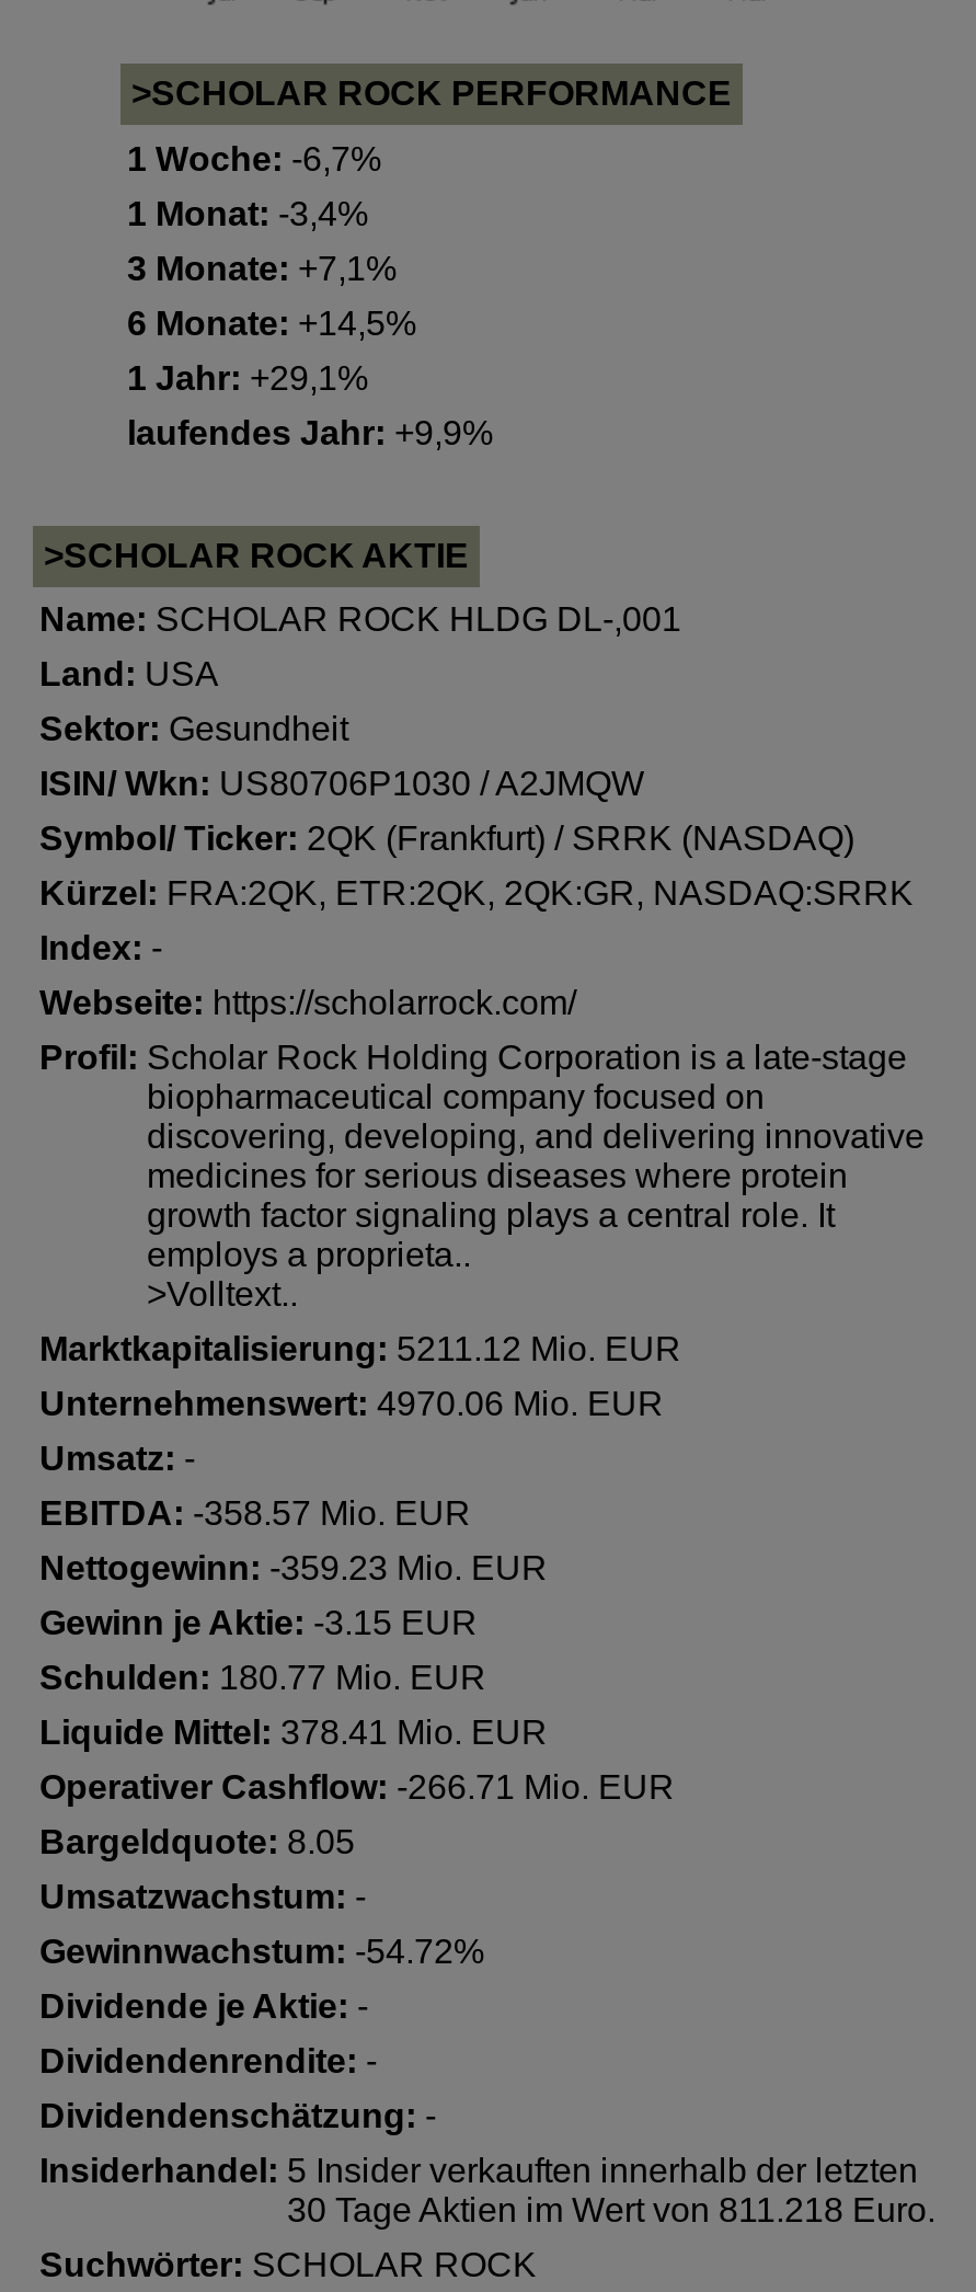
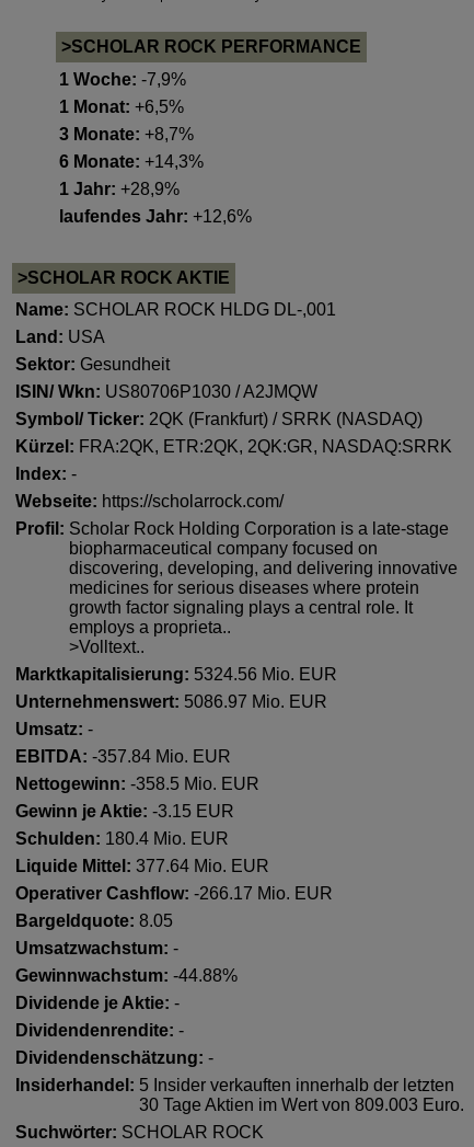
[127,140,381,177] 1 Woche: -6,7% -> [59,70,186,88] 1 Woche: -7,9%
[127,194,368,232] 1 Monat: -3,4% -> [59,97,184,116] 1 Monat: +6,5%
[127,249,397,286] 3 Monate: +7,1% -> [59,125,194,143] 3 Monate: +8,7%
[127,304,416,341] 6 Monate: +14,5% -> [59,152,204,171] 6 Monate: +14,3%
[127,359,368,396] 1 Jahr: +29,1% -> [59,179,180,198] 1 Jahr: +28,9%
[127,413,493,451] laufendes Jahr: +9,9% -> [59,207,252,225] laufendes Jahr: +12,6%
[39,1329,681,1367] Marktkapitalisierung: 5211.12 Mio. EUR -> [15,665,337,683] Marktkapitalisierung: 5324.56 Mio. EUR
[39,1384,664,1421] Unternehmenswert: 4970.06 Mio. EUR -> [15,692,327,711] Unternehmenswert: 5086.97 Mio. EUR
[39,1494,471,1531] EBITDA: -358.57 Mio. EUR -> [15,747,231,765] EBITDA: -357.84 Mio. EUR
[39,1549,548,1586] Nettogewinn: -359.23 Mio. EUR -> [15,774,259,793] Nettogewinn: -358.5 Mio. EUR
[39,1658,486,1695] Schulden: 180.77 Mio. EUR -> [15,829,229,848] Schulden: 180.4 Mio. EUR
[39,1713,548,1750] Liquide Mittel: 378.41 Mio. EUR -> [15,856,269,875] Liquide Mittel: 377.64 Mio. EUR
[39,1768,675,1805] Operativer Cashflow: -266.71 Mio. EUR -> [15,884,333,902] Operativer Cashflow: -266.17 Mio. EUR
[39,1932,484,1969] Gewinnwachstum: -54.72% -> [15,966,238,985] Gewinnwachstum: -44.88%
[287,2191,935,2228] 30 Tage Aktien im Wert von 811.218 Euro. -> [139,1095,464,1114] 30 Tage Aktien im Wert von 809.003 Euro.

